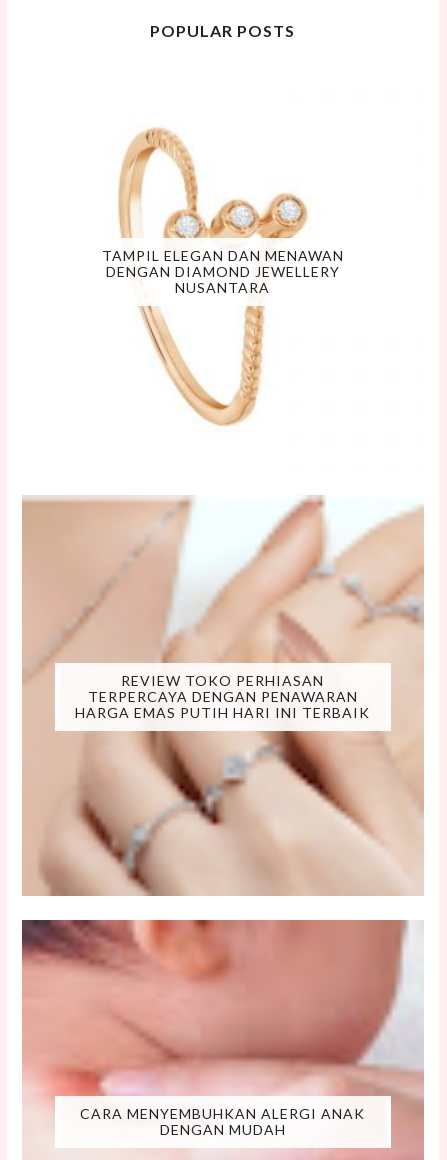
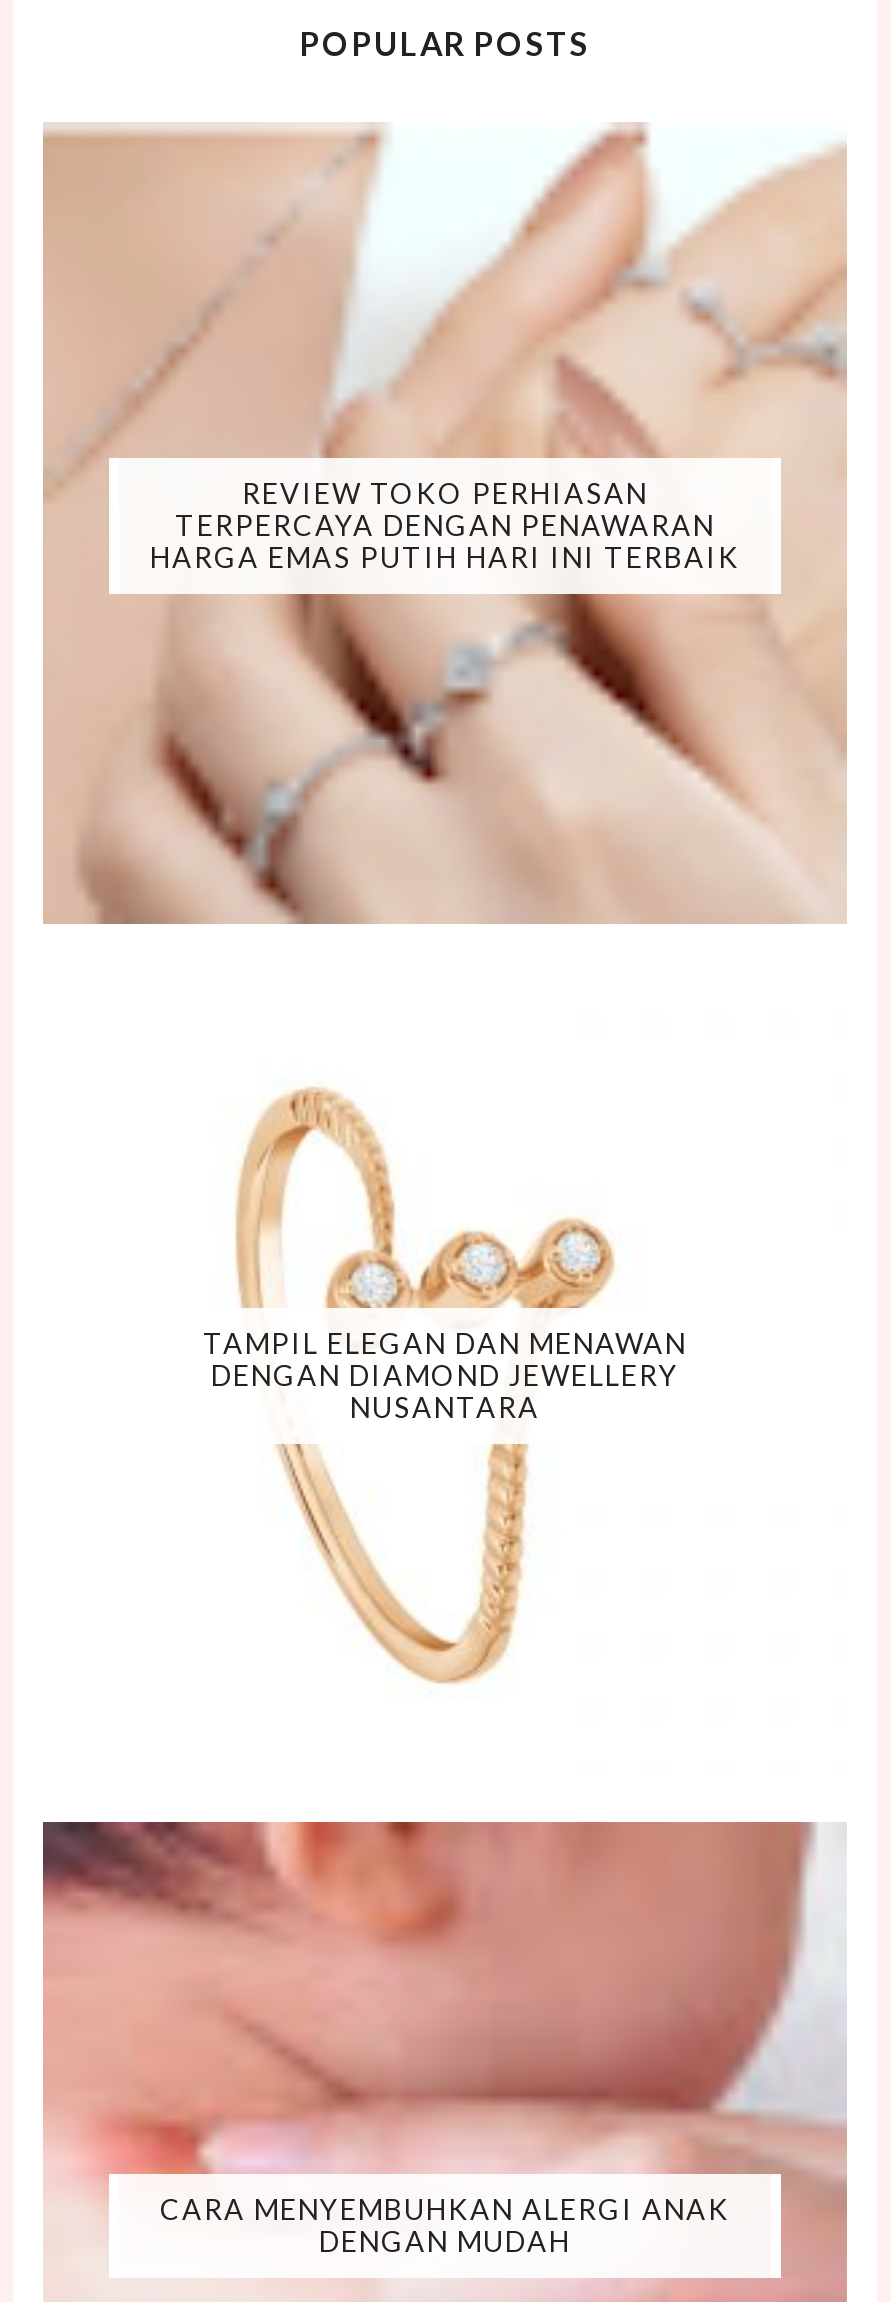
moved [102,121,344,296] -> [203,1074,687,1425]: [image] | TAMPIL ELEGAN DAN MENAWAN | DENGAN DIAMOND JEWELLERY | NUSANTARA
moved [133,297,270,432] -> [265,1426,539,1696]: [image]
moved [21,495,424,897] -> [41,122,849,926]: [image] | REVIEW TOKO PERHIASAN | TERPERCAYA DENGAN PENAWARAN | HARGA EMAS PUTIH HARI INI TERBAIK

